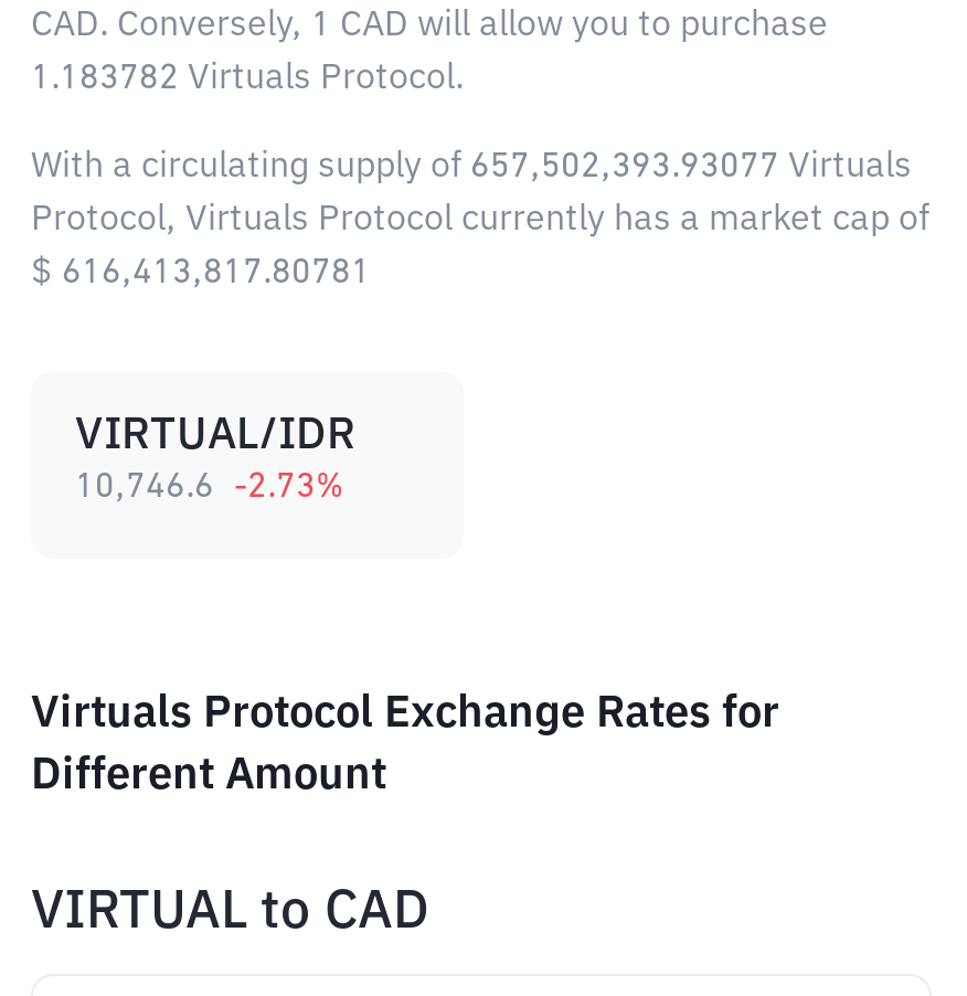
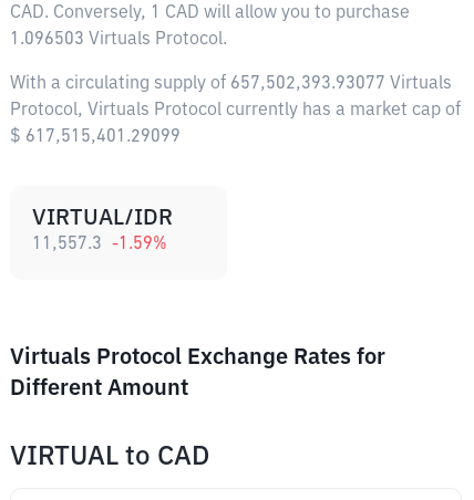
[31,62,464,97] 1.183782 Virtuals Protocol. -> [10,31,227,49] 1.096503 Virtuals Protocol.
[31,256,371,292] $ 616,413,817.80781 -> [10,128,181,146] $ 617,515,401.29099
[75,470,344,506] 10,746.6 -2.73% -> [32,236,167,253] 11,557.3 -1.59%

